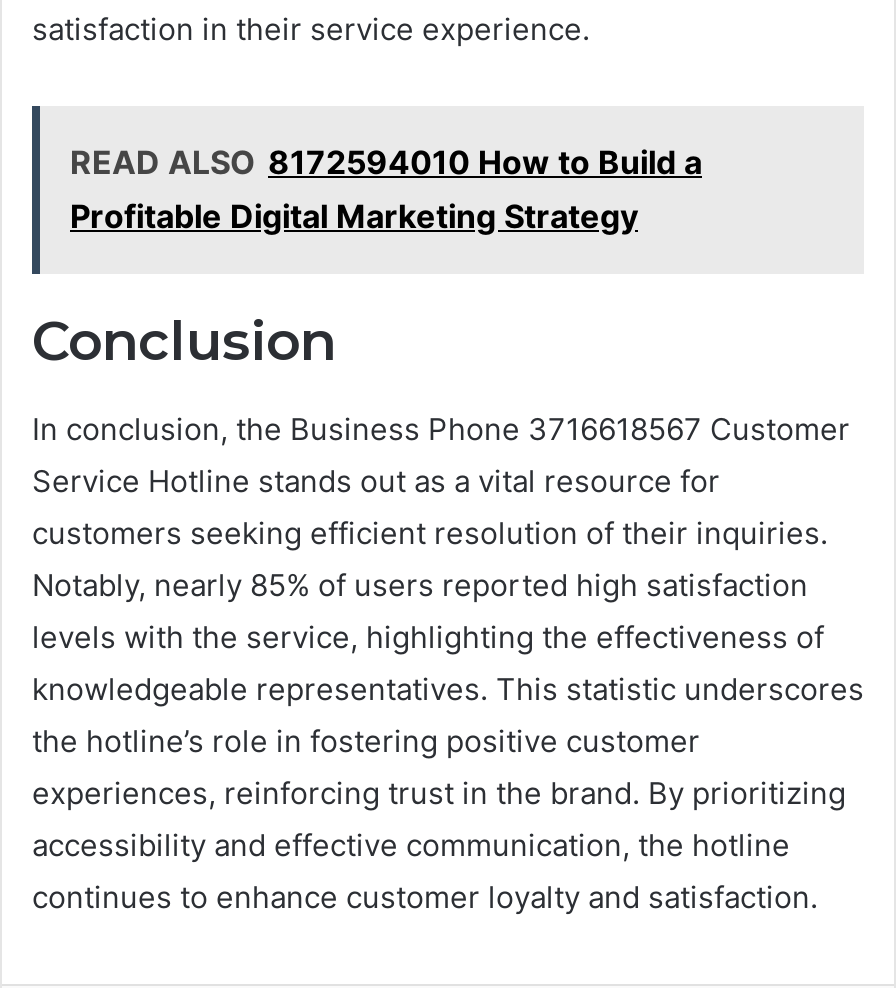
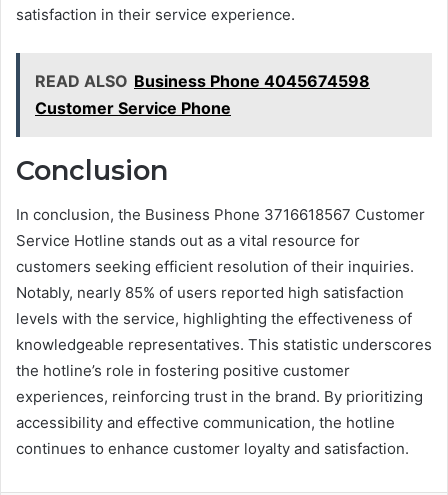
[70,141,702,235] READ ALSO 8172594010 How to Build a | Profitable Digital Marketing Strategy -> [35,71,370,118] READ ALSO Business Phone 4045674598 | Customer Service Phone

